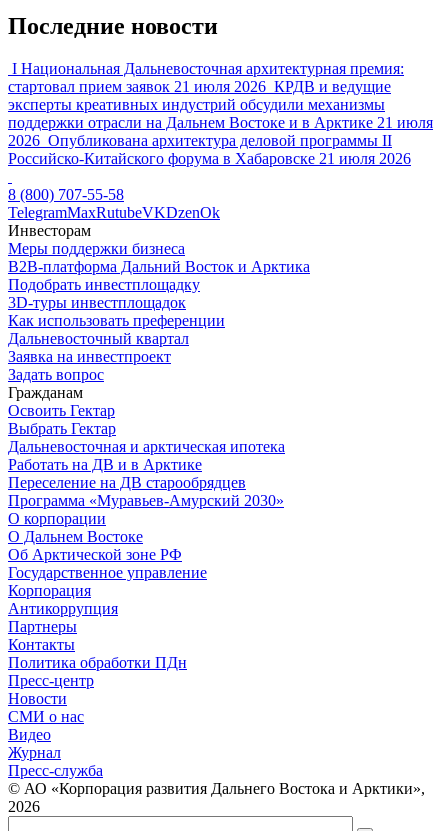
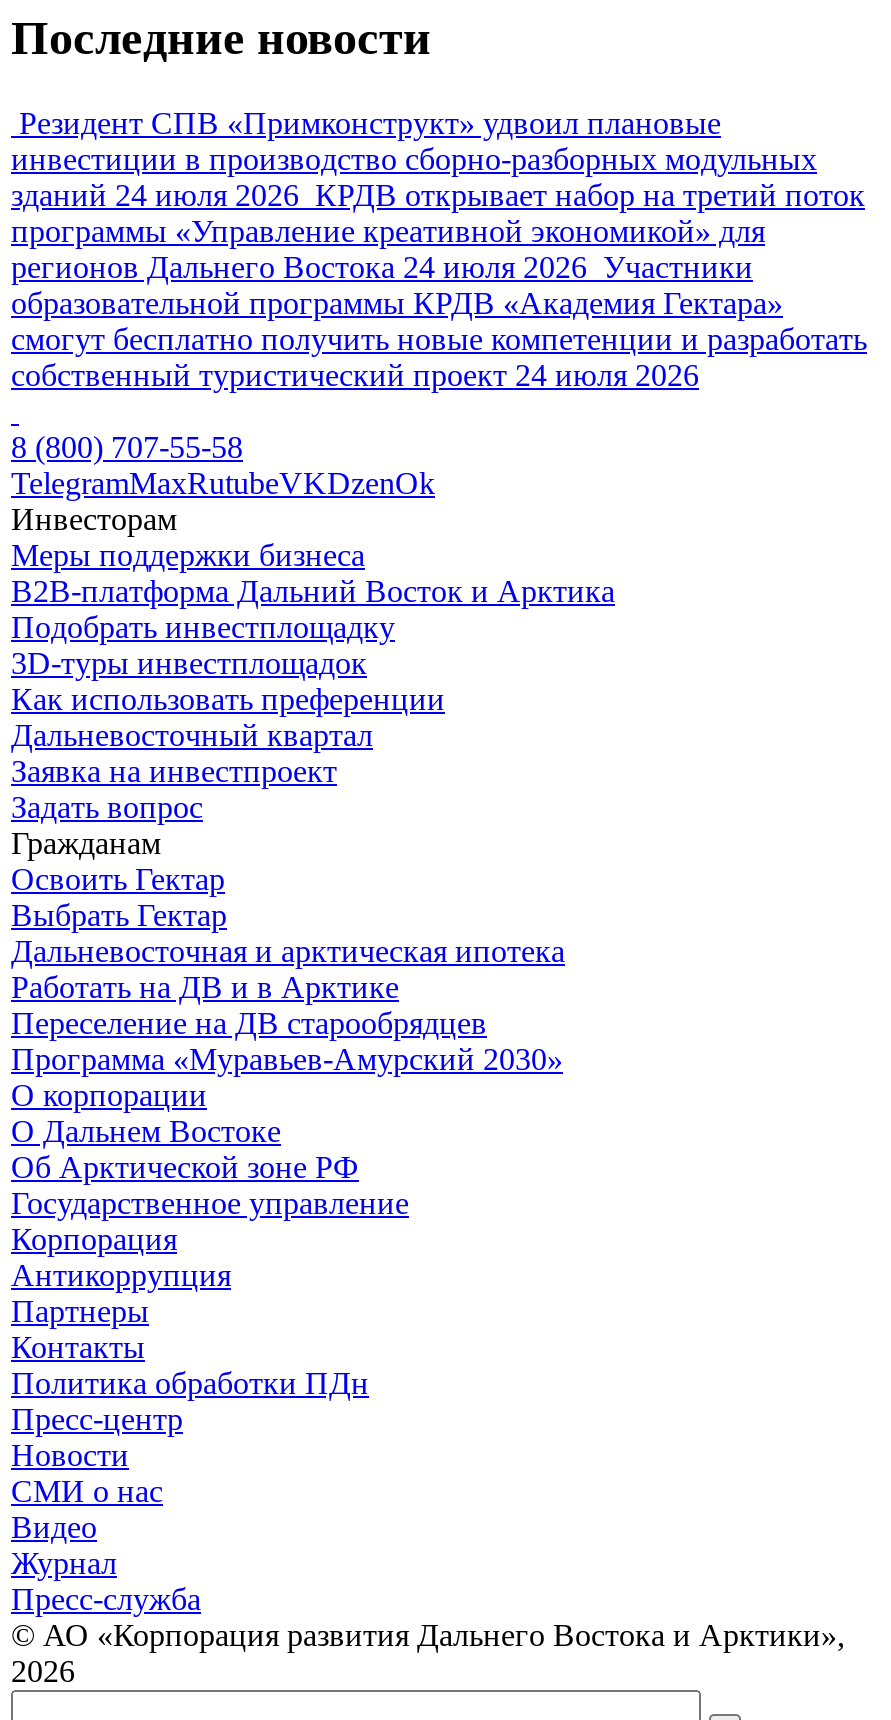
[8,60,433,167] I Национальная Дальневосточная архитектурная премия: | стартовал прием заявок 21 июля 2026 КРДВ и ведущие | эксперты креативных индустрий обсудили механизмы | поддержки отрасли на Дальнем Востоке и в Арктике 21 июля | 2026 Опубликована архитектура деловой программы II | Российско-Китайского форума в Хабаровске 21 июля 2026 -> [11,105,867,391] Резидент СПВ «Примконструкт» удвоил плановые | инвестиции в производство сборно-разборных модульных | зданий 24 июля 2026 КРДВ открывает набор на третий поток | программы «Управление креативной экономикой» для | регионов Дальнего Востока 24 июля 2026 Участники | образовательной программы КРДВ «Академия Гектара» | смогут бесплатно получить новые компетенции и разработать | собственный туристический проект 24 июля 2026

